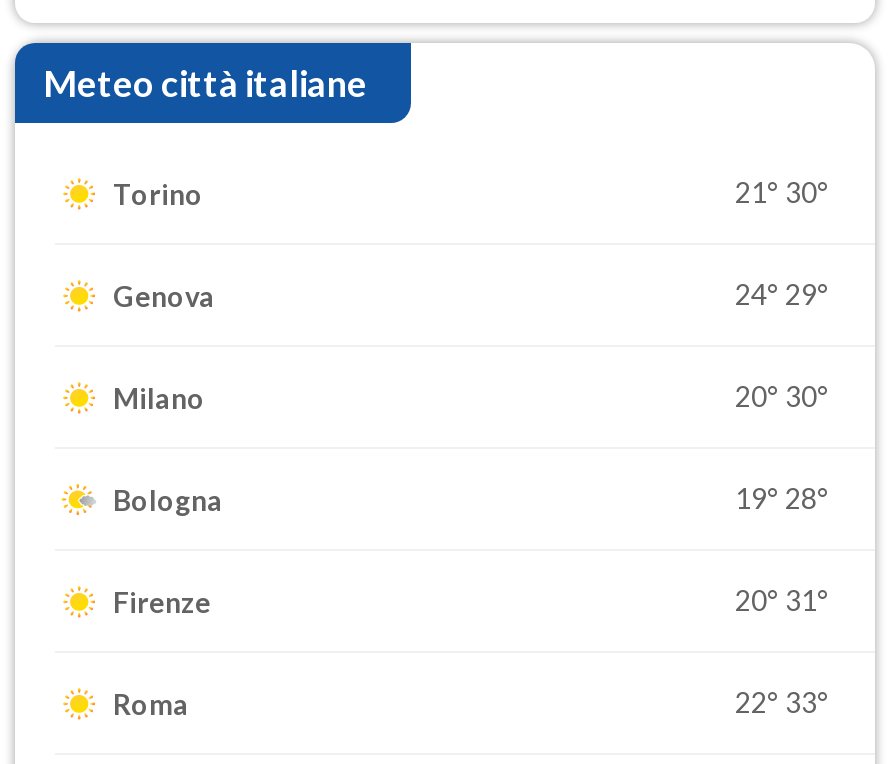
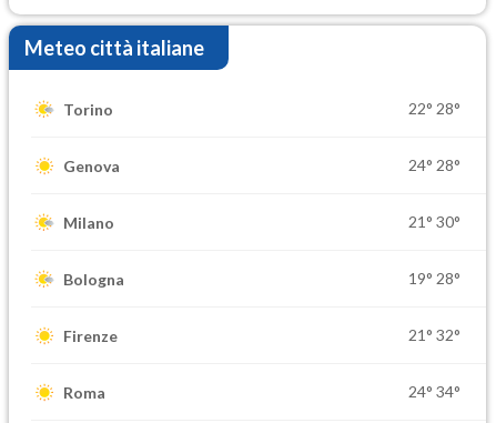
[735,174,829,208] 21° 30° -> [408,98,460,117] 22° 28°
[735,276,829,310] 24° 29° -> [408,155,460,174] 24° 28°
[735,378,829,412] 20° 30° -> [408,212,460,230] 21° 30°
[735,582,829,616] 20° 31° -> [408,325,460,344] 21° 32°
[735,684,829,718] 22° 33° -> [408,381,460,400] 24° 34°

